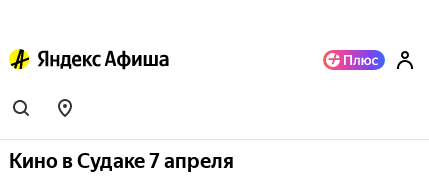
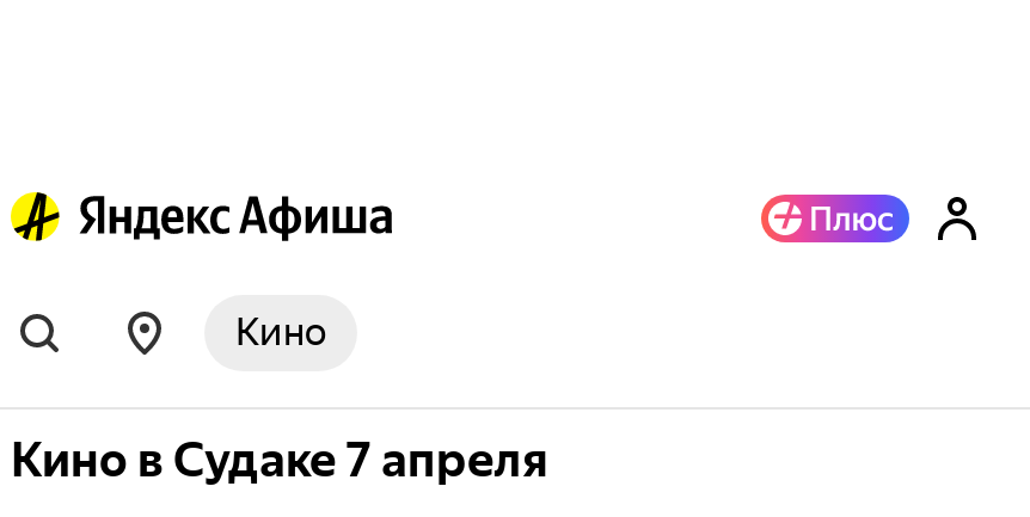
none -> [235,309,326,355] Кино

